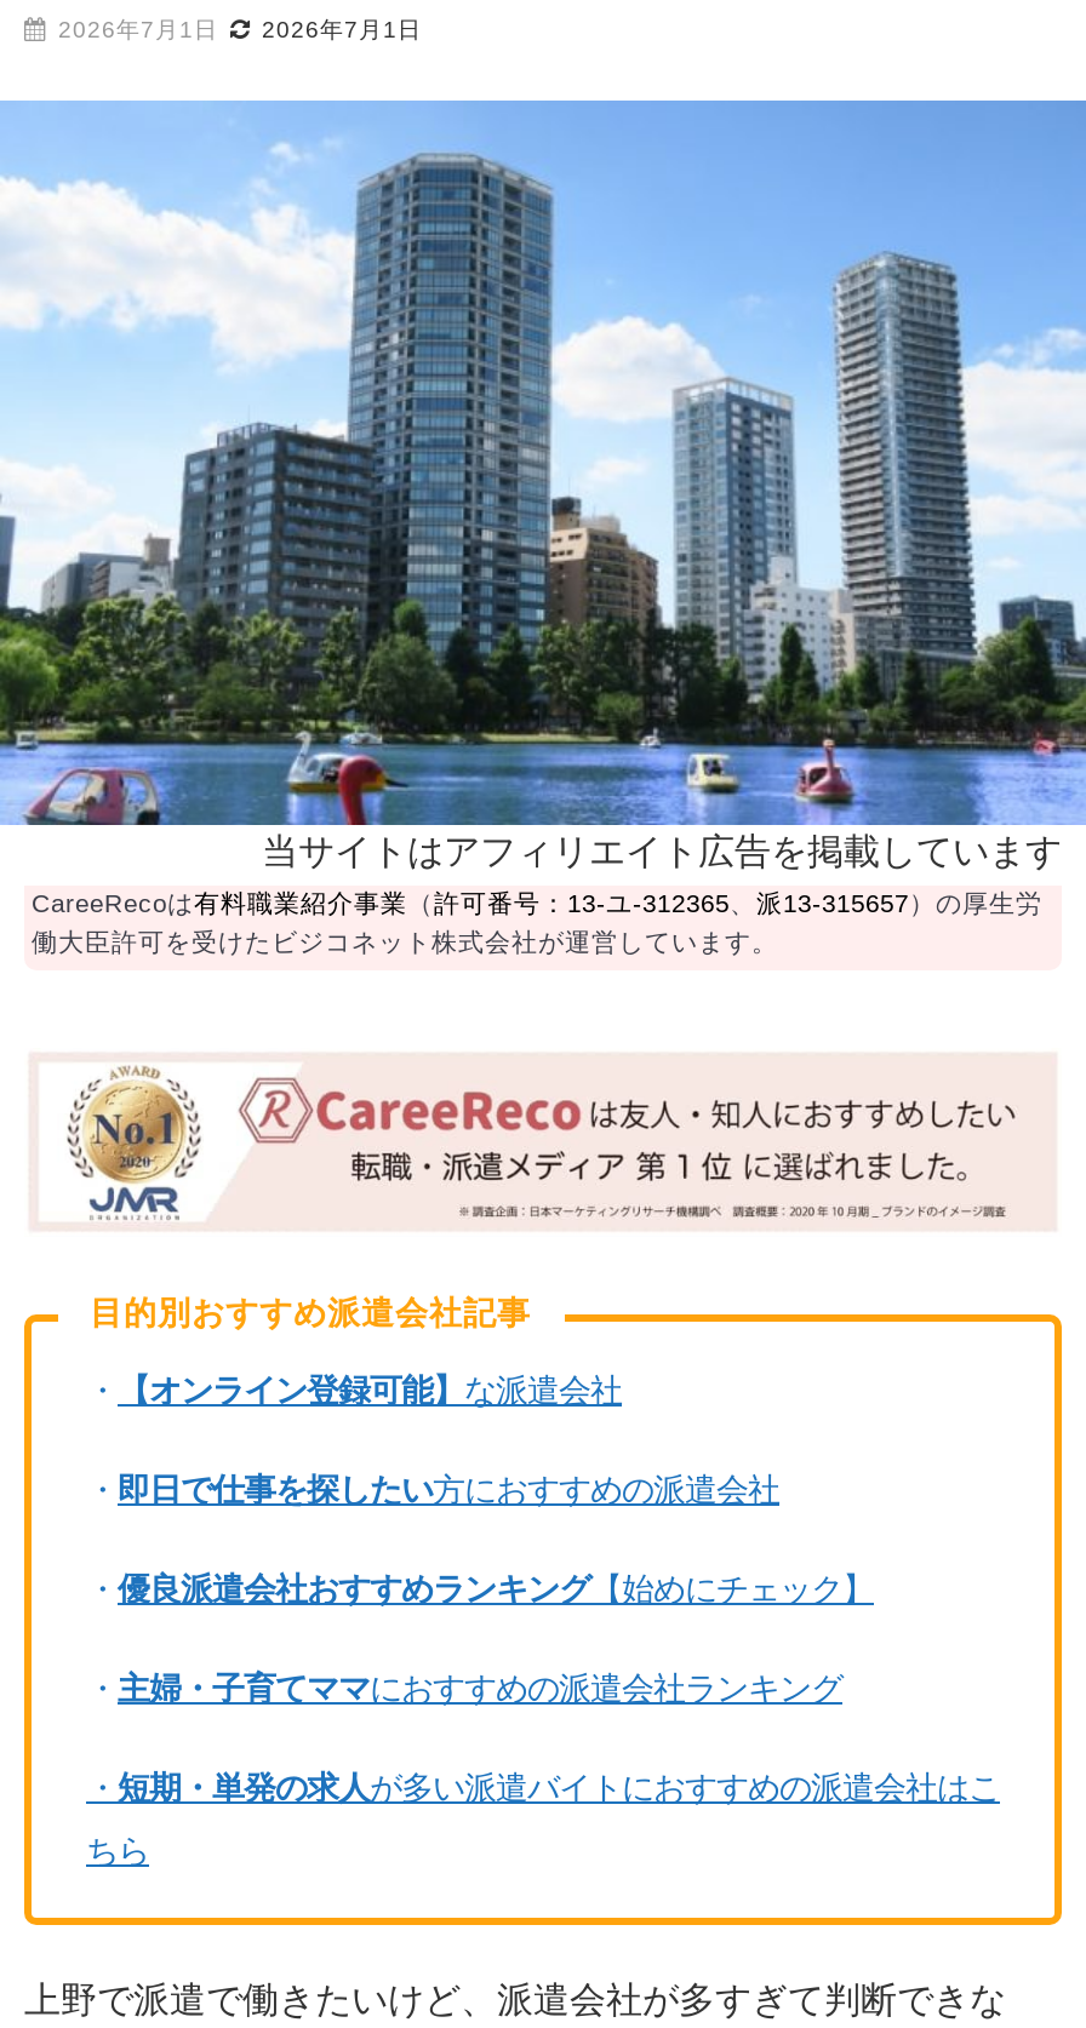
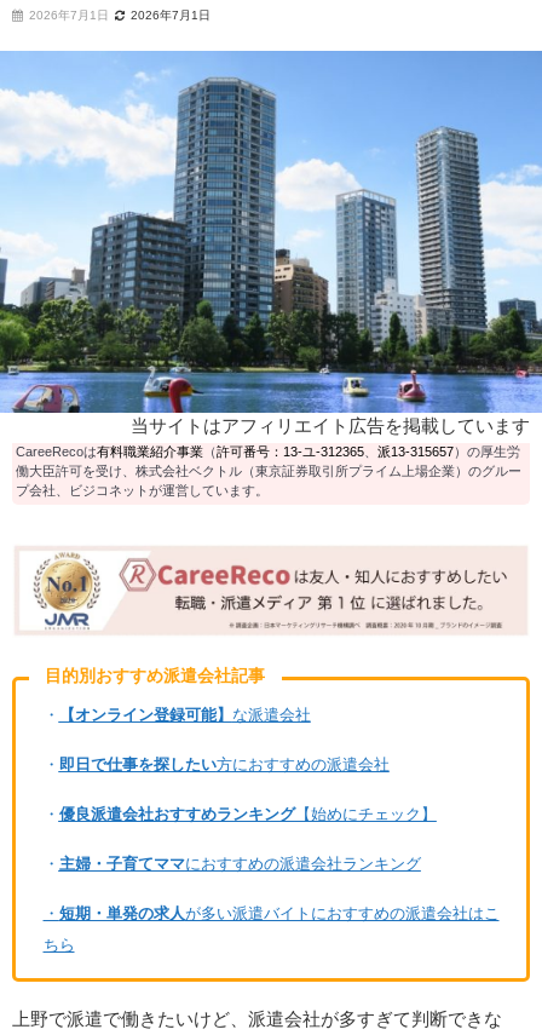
[32,929,778,956] 働大臣許可を受けたビジコネット株式会社が運営しています。 -> [16,465,521,498] 働大臣許可を受け、株式会社ベクトル（東京証券取引所プライム上場企業）のグルー | プ会社、ビジコネットが運営しています。

